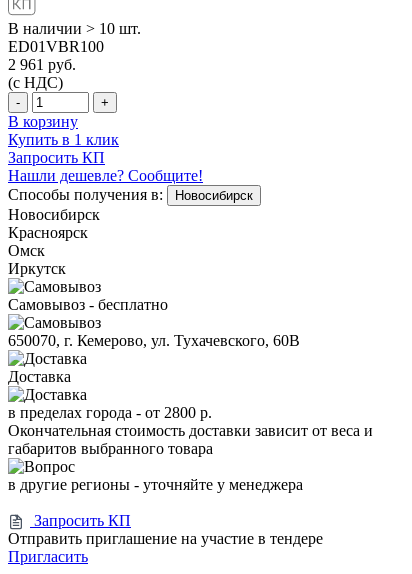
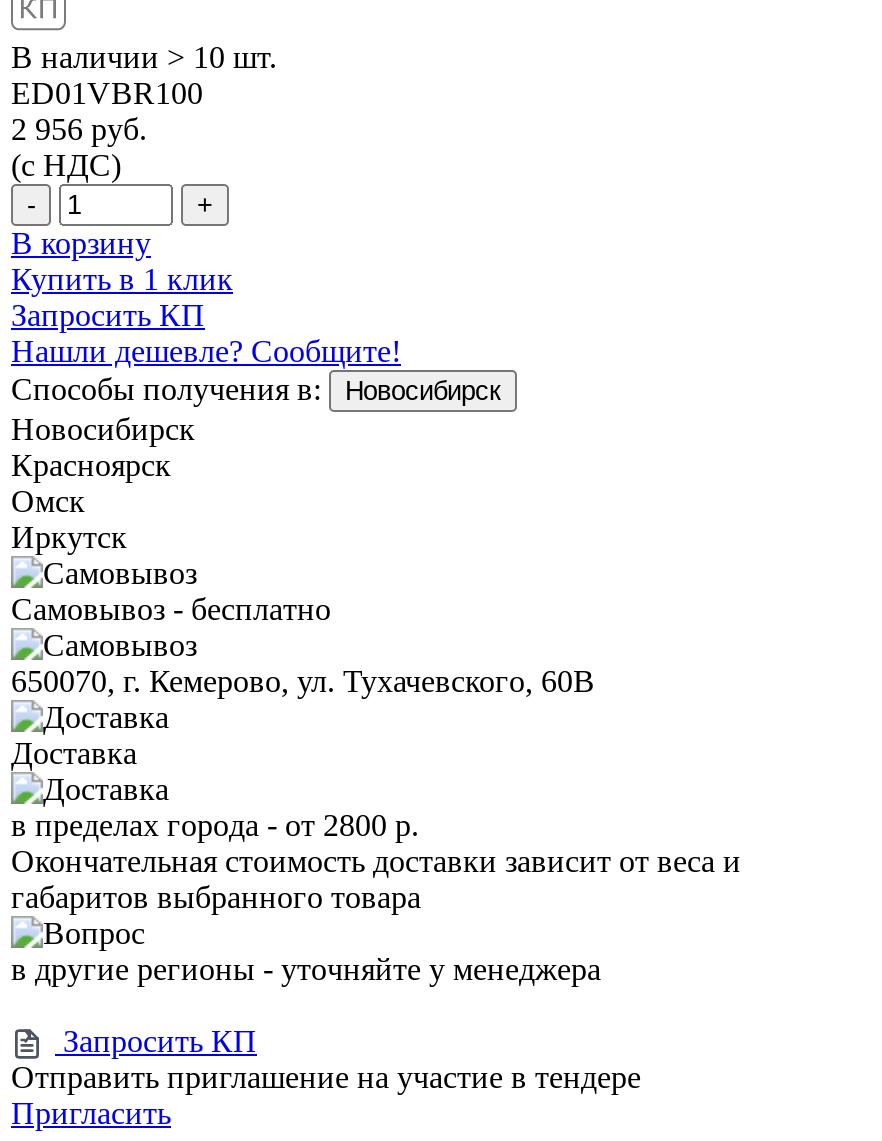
[8,56,76,73] 2 961 руб. -> [11,112,147,146] 2 956 руб.

